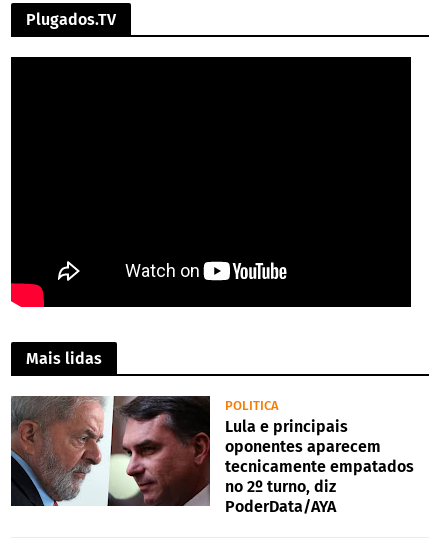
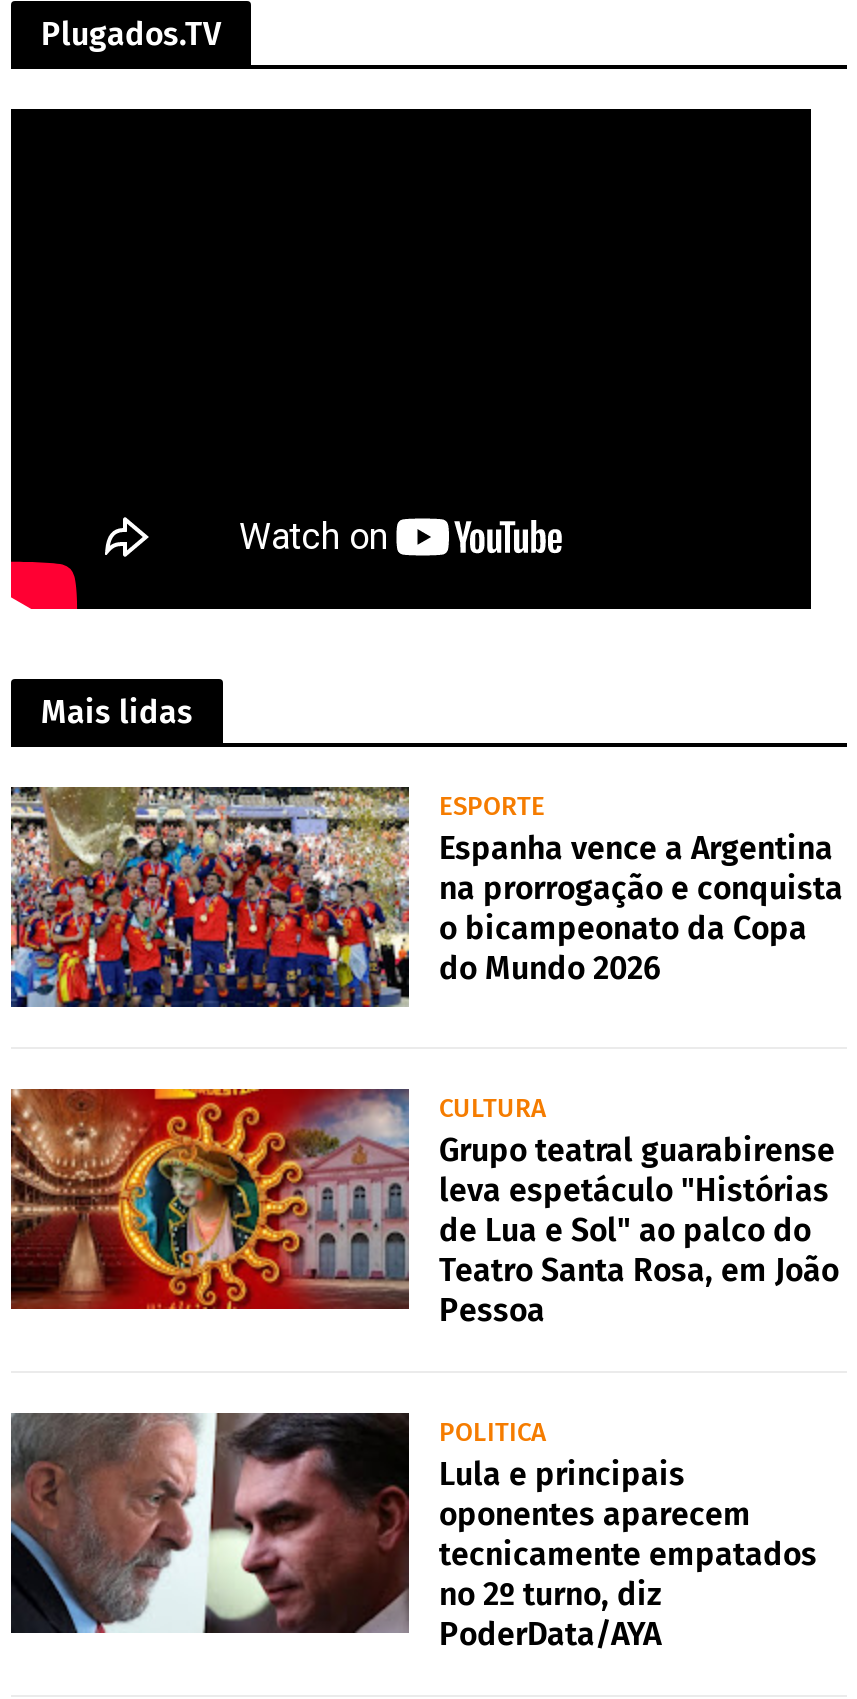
none -> [9,785,843,1009] [image] | ESPORTE | Espanha vence a Argentina | na prorrogação e conquista | o bicampeonato da Copa | do Mundo 2026
none -> [9,1087,839,1330] [image] | CULTURA | Grupo teatral guarabirense | leva espetáculo "Histórias | de Lua e Sol" ao palco do | Teatro Santa Rosa, em João | Pessoa

